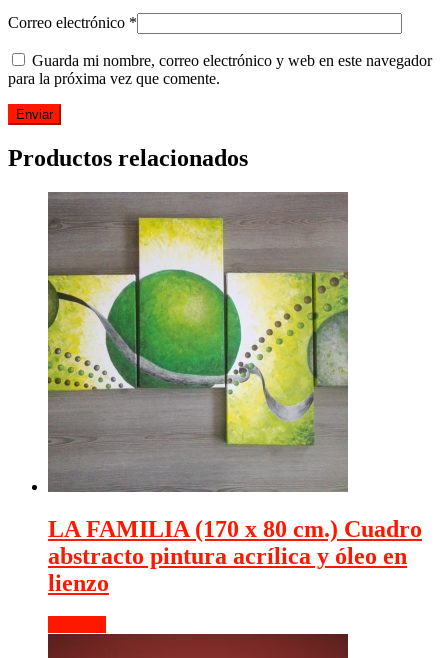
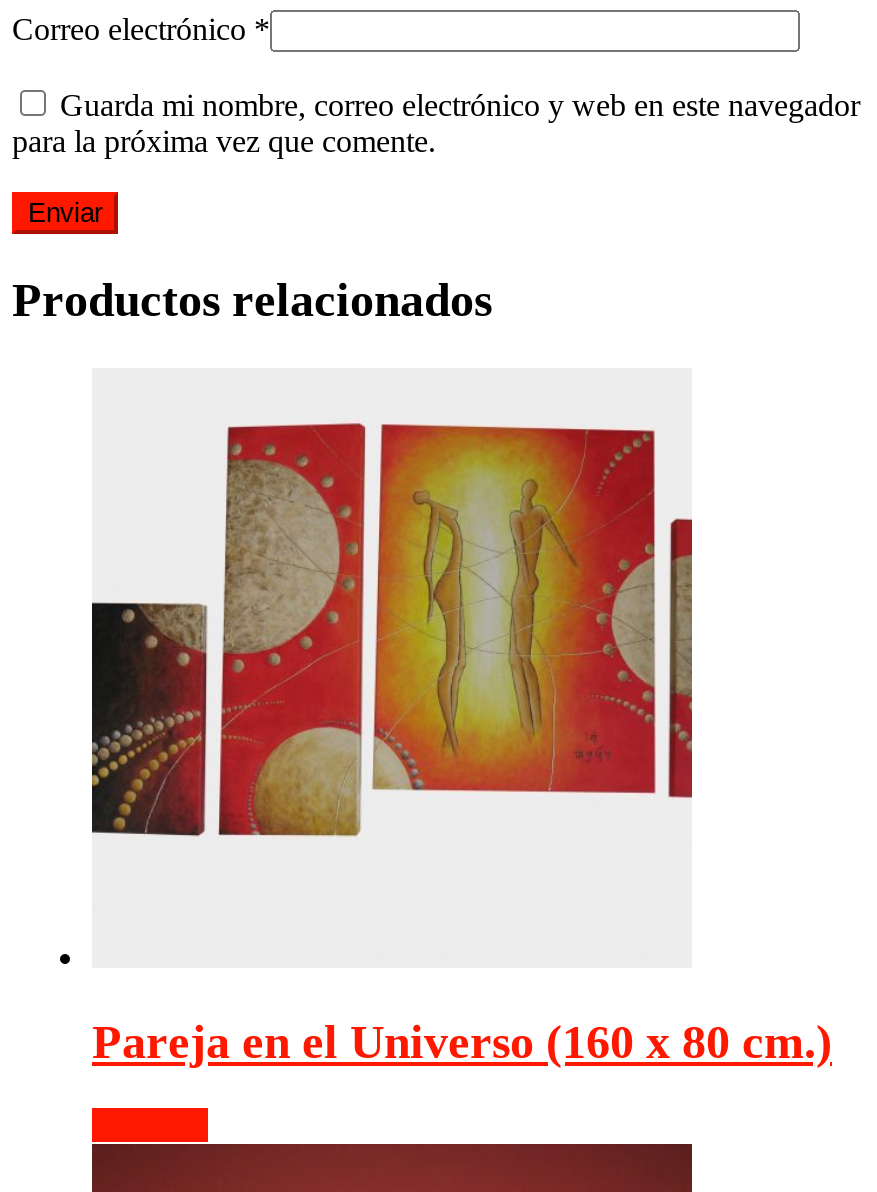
[47,191,349,493] [image] -> [90,368,694,860] [image]
[48,515,422,595] LA FAMILIA (170 x 80 cm.) Cuadro | abstracto pintura acrílica y óleo en | lienzo -> [92,1015,832,1067] Pareja en el Universo (160 x 80 cm.)

